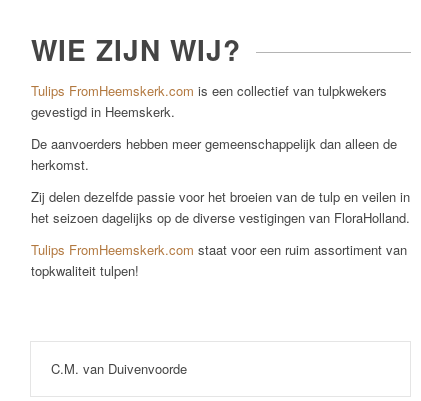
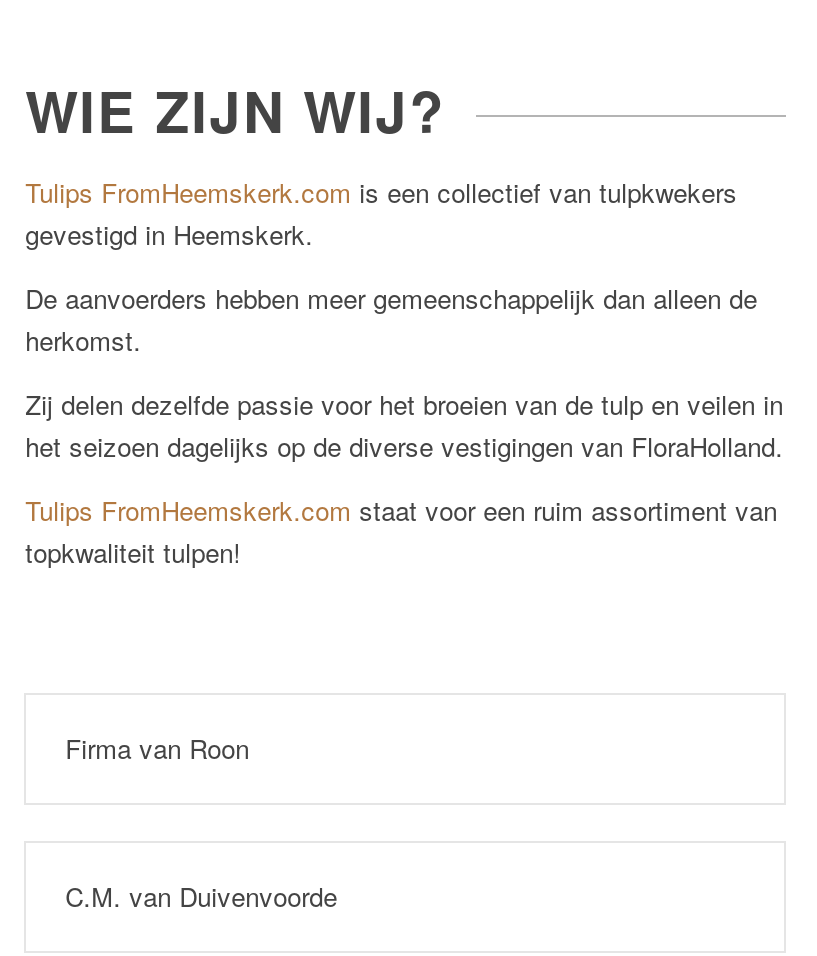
none -> [65,729,249,767] Firma van Roon

